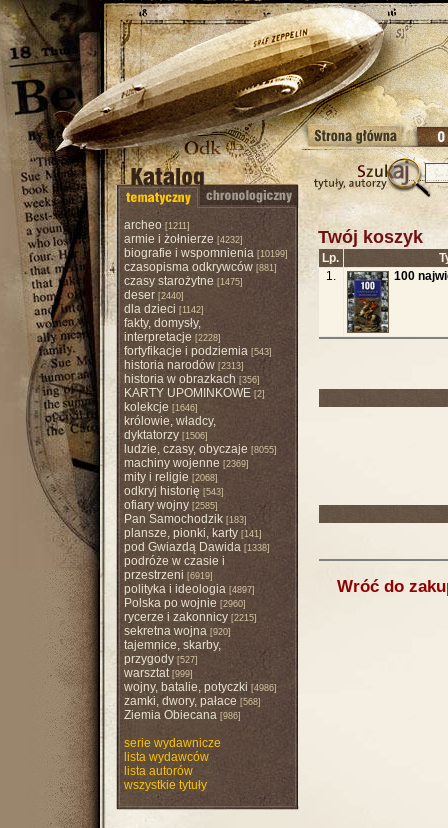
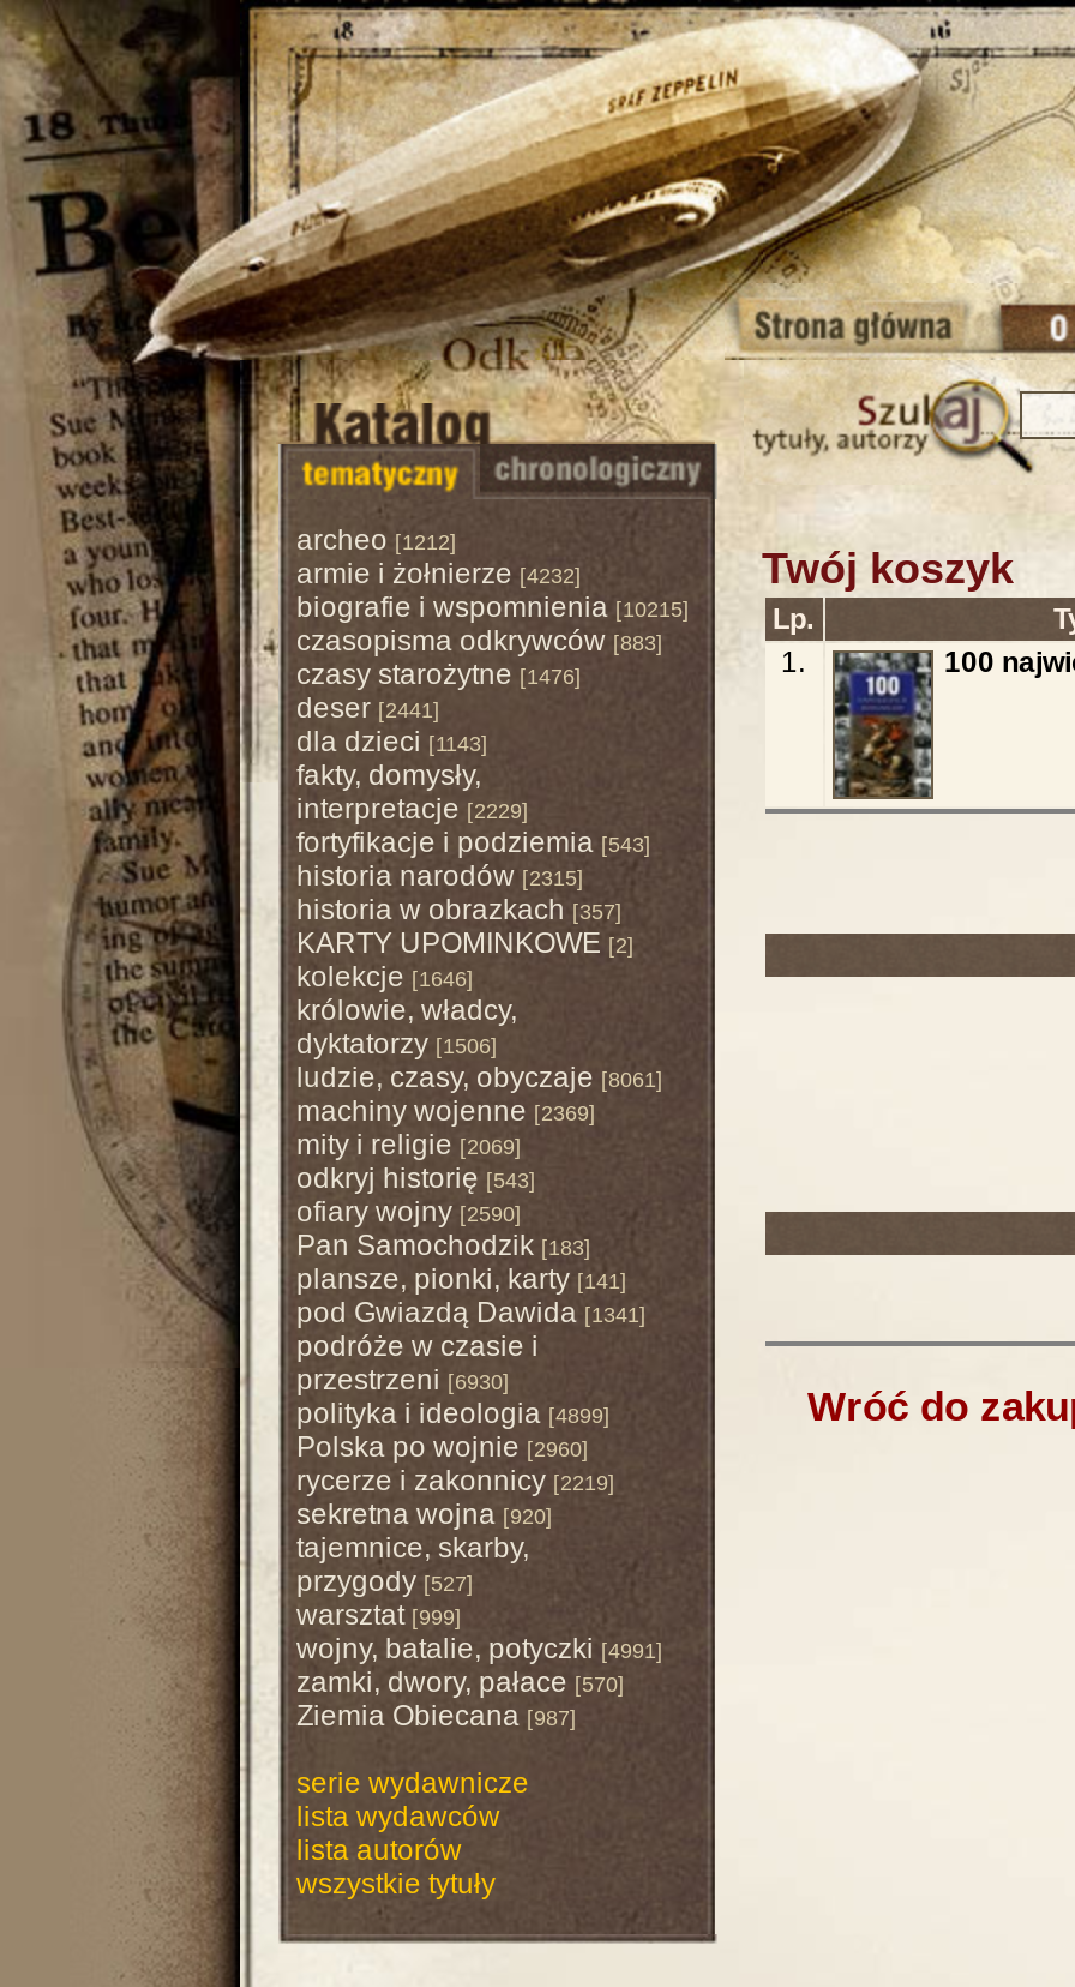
[123,218,189,232] archeo [1211] -> [296,523,457,557] archeo [1212]
[123,246,287,260] biografie i wspomnienia [10199] -> [296,590,690,624] biografie i wspomnienia [10215]
[123,260,276,274] czasopisma odkrywców [881] -> [296,624,663,658] czasopisma odkrywców [883]
[123,274,242,288] czasy starożytne [1475] -> [296,658,582,691] czasy starożytne [1476]
[123,288,183,302] deser [2440] -> [296,691,440,725] deser [2441]
[123,302,203,316] dla dzieci [1142] -> [296,725,488,758] dla dzieci [1143]
[123,330,220,344] interpretacje [2228] -> [296,792,529,826] interpretacje [2229]
[123,358,243,372] historia narodów [2313] -> [296,859,584,893] historia narodów [2315]
[123,372,259,386] historia w obrazkach [356] -> [296,893,623,926] historia w obrazkach [357]
[123,442,276,456] ludzie, czasy, obyczaje [8055] -> [296,1061,663,1094] ludzie, czasy, obyczaje [8061]
[123,470,217,484] mity i religie[2068] -> [296,1128,522,1161] mity i religie[2069]
[123,498,217,512] ofiary wojny [2585] -> [296,1195,522,1229] ofiary wojny [2590]
[123,540,269,554] pod Gwiazdą Dawida [1338] -> [296,1296,647,1329] pod Gwiazdą Dawida [1341]
[123,568,212,582] przestrzeni [6919] -> [296,1363,510,1397] przestrzeni [6930]
[123,582,254,596] polityka i ideologia [4897] -> [296,1397,611,1430] polityka i ideologia [4899]
[123,610,256,624] rycerze i zakonnicy [2215] -> [296,1464,615,1497] rycerze i zakonnicy [2219]
[123,680,276,694] wojny, batalie, potyczki [4986] -> [296,1632,663,1665] wojny, batalie, potyczki [4991]
[123,694,260,708] zamki, dwory, pałace [568] -> [296,1665,625,1699] zamki, dwory, pałace [570]
[123,708,240,722] Ziemia Obiecana [986] -> [296,1699,577,1733] Ziemia Obiecana [987]

